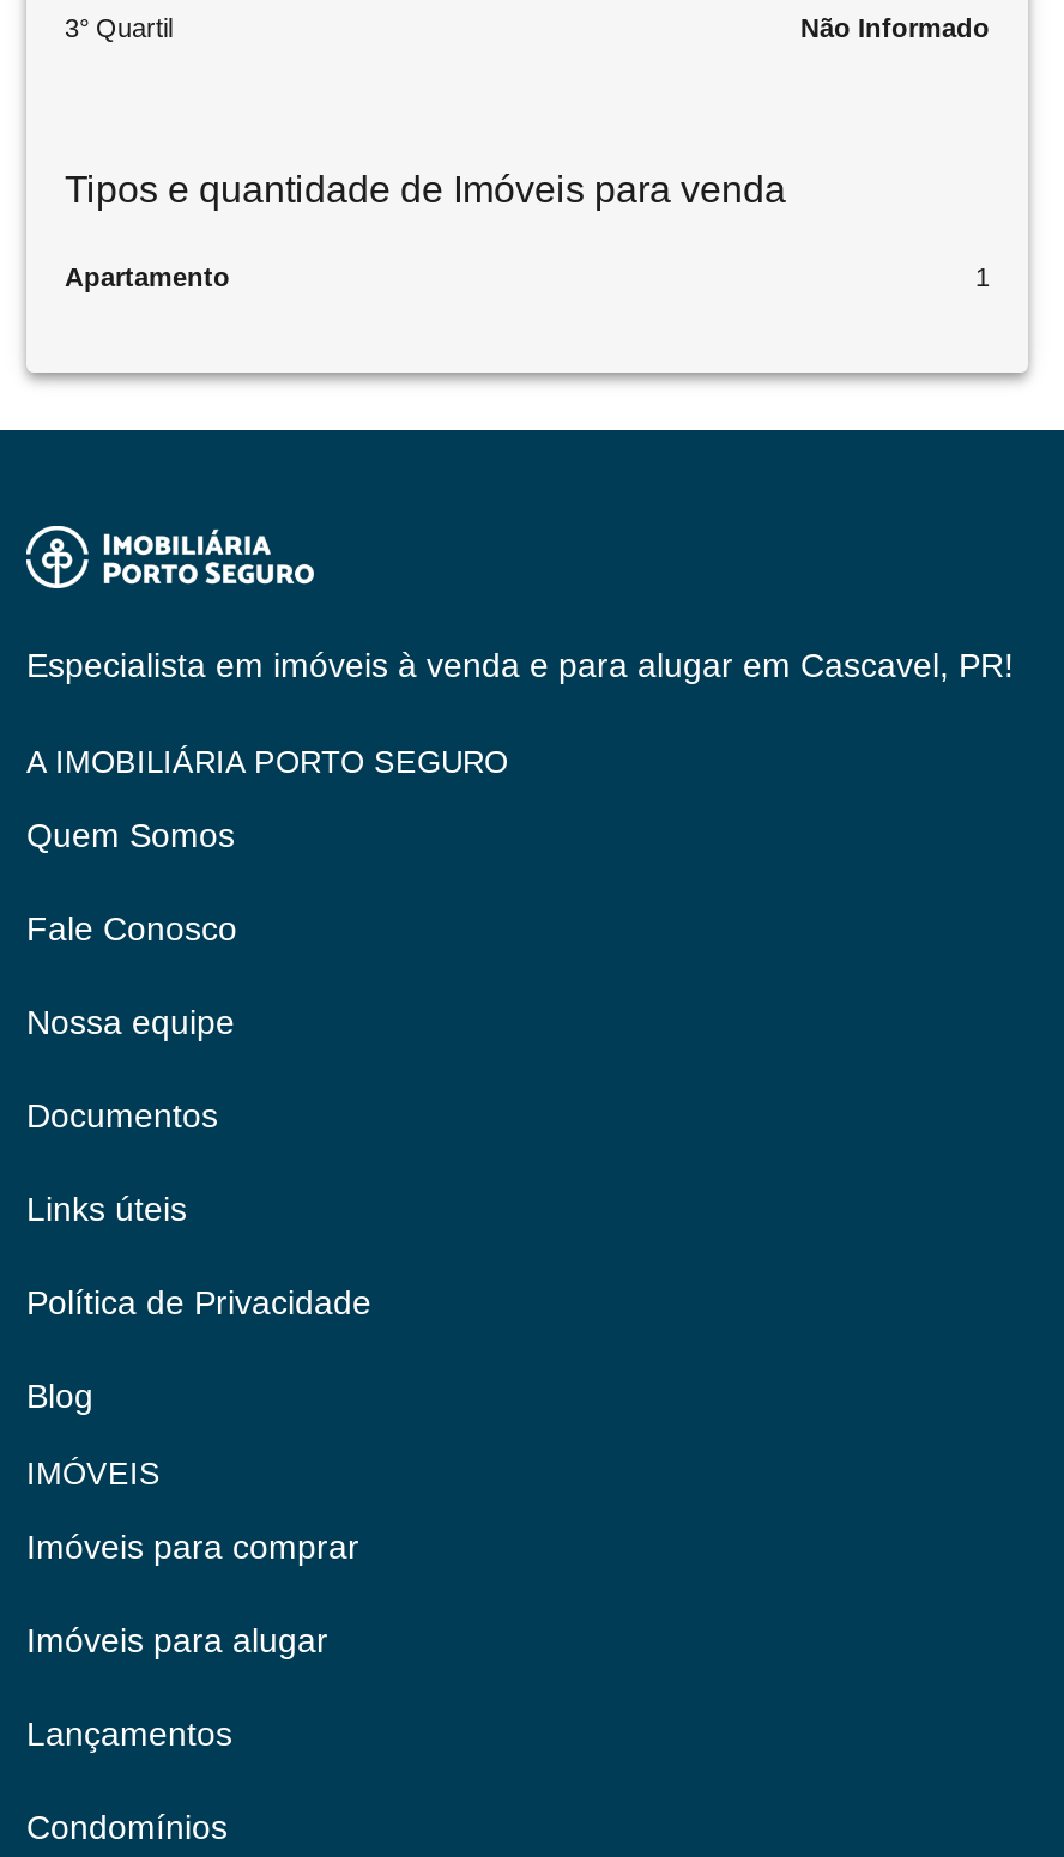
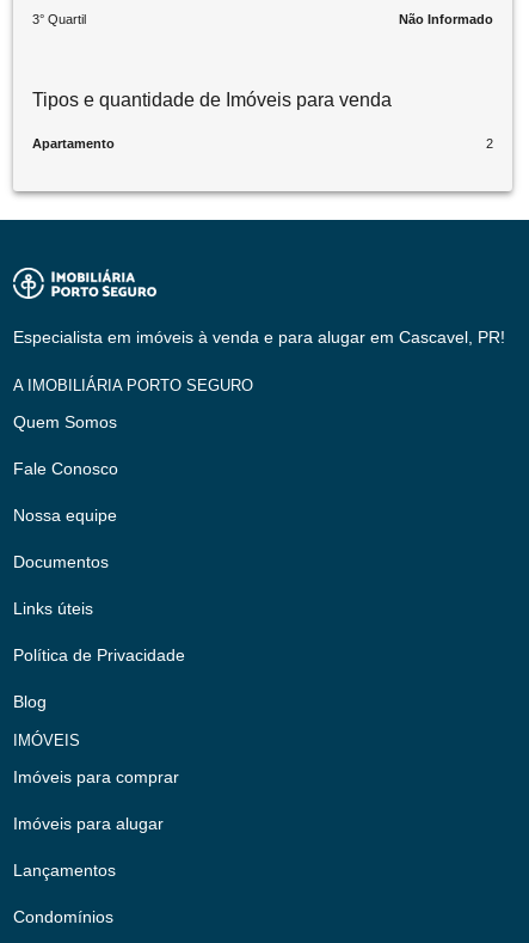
[975,262,990,291] 1 -> [486,136,493,150] 2

